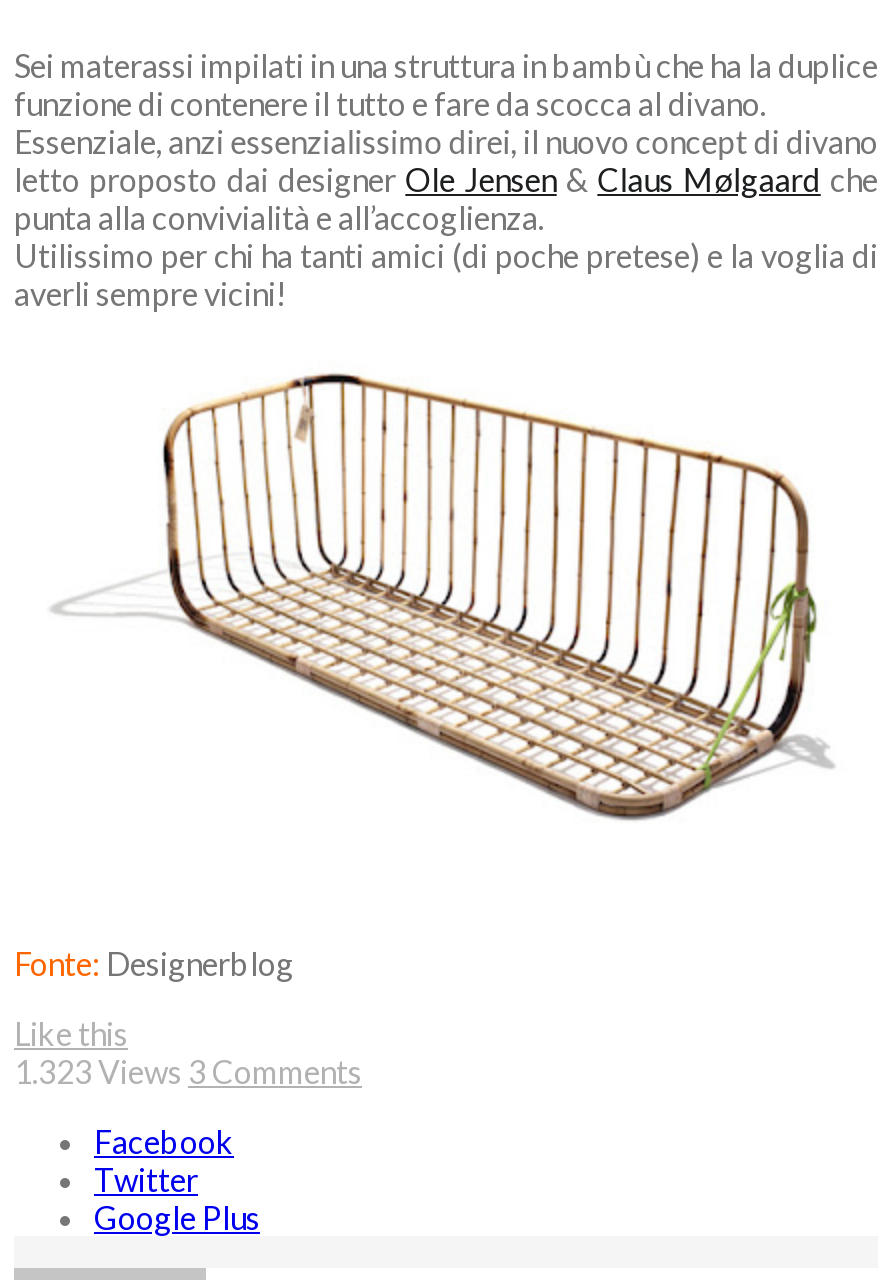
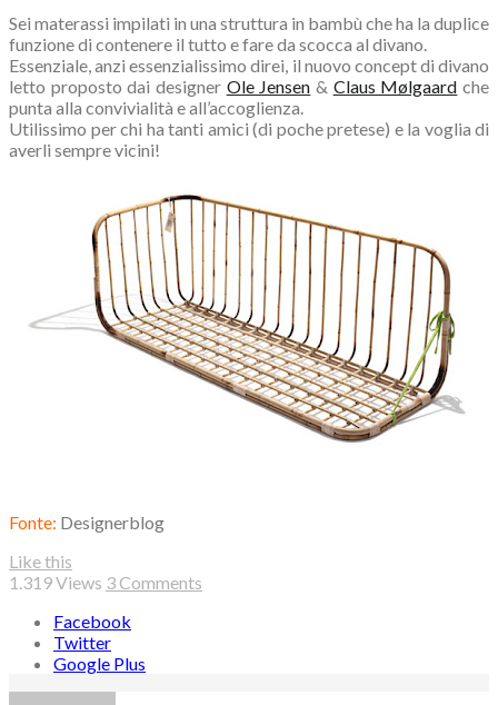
[14,1052,362,1090] 1.323Views 3 Comments -> [9,571,202,592] 1.319Views 3 Comments

